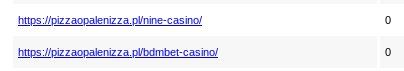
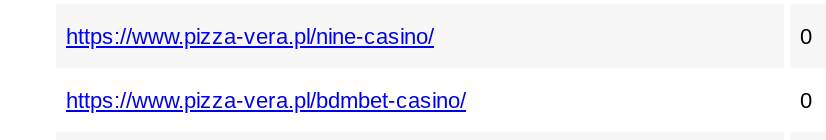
[18,14,202,26] https://pizzaopalenizza.pl/nine-casino/ -> [66,23,434,47] https://www.pizza-vera.pl/nine-casino/
[18,46,218,58] https://pizzaopalenizza.pl/bdmbet-casino/ -> [66,87,466,111] https://www.pizza-vera.pl/bdmbet-casino/

